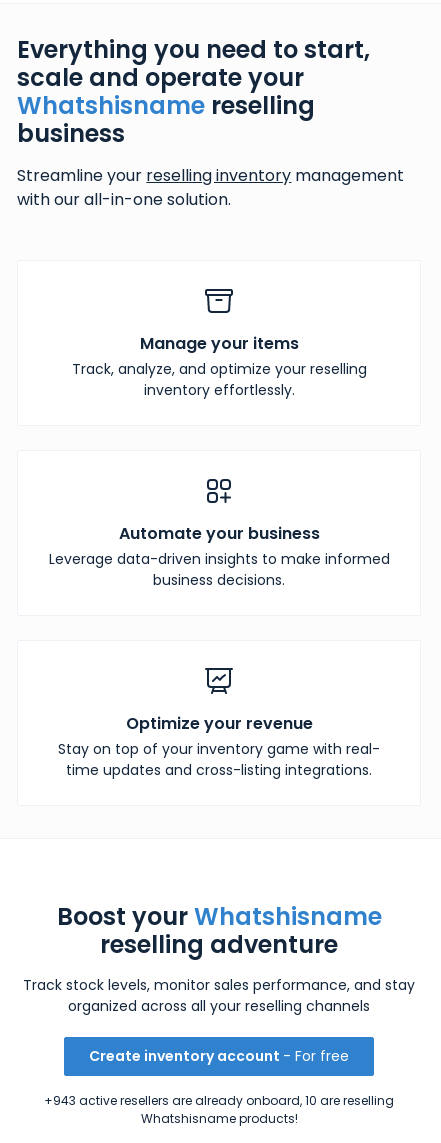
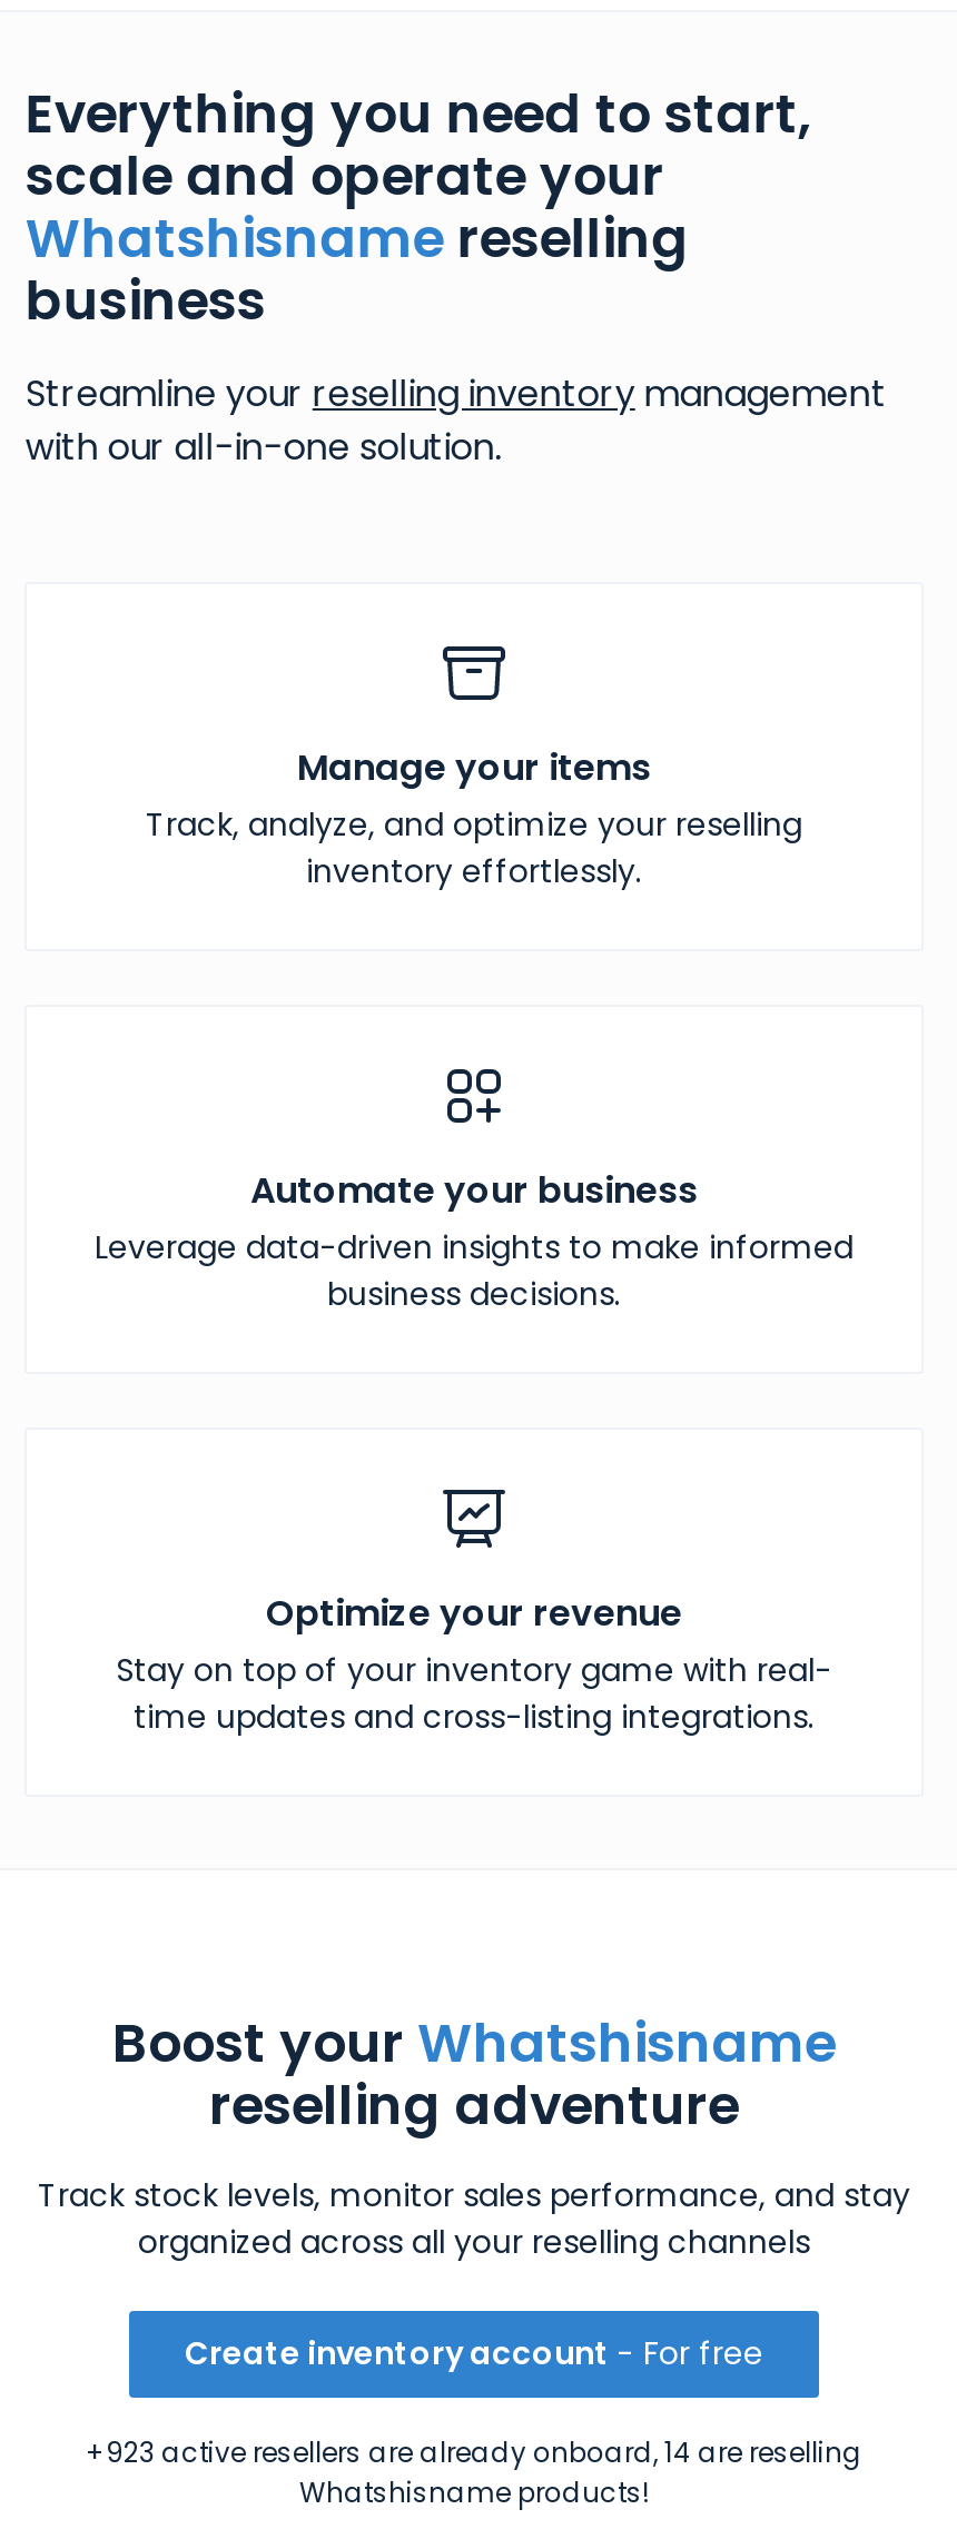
[44,1092,394,1109] +943 active resellers are already onboard, 10 are reselling -> [86,2433,862,2471] +923 active resellers are already onboard, 14 are reselling

